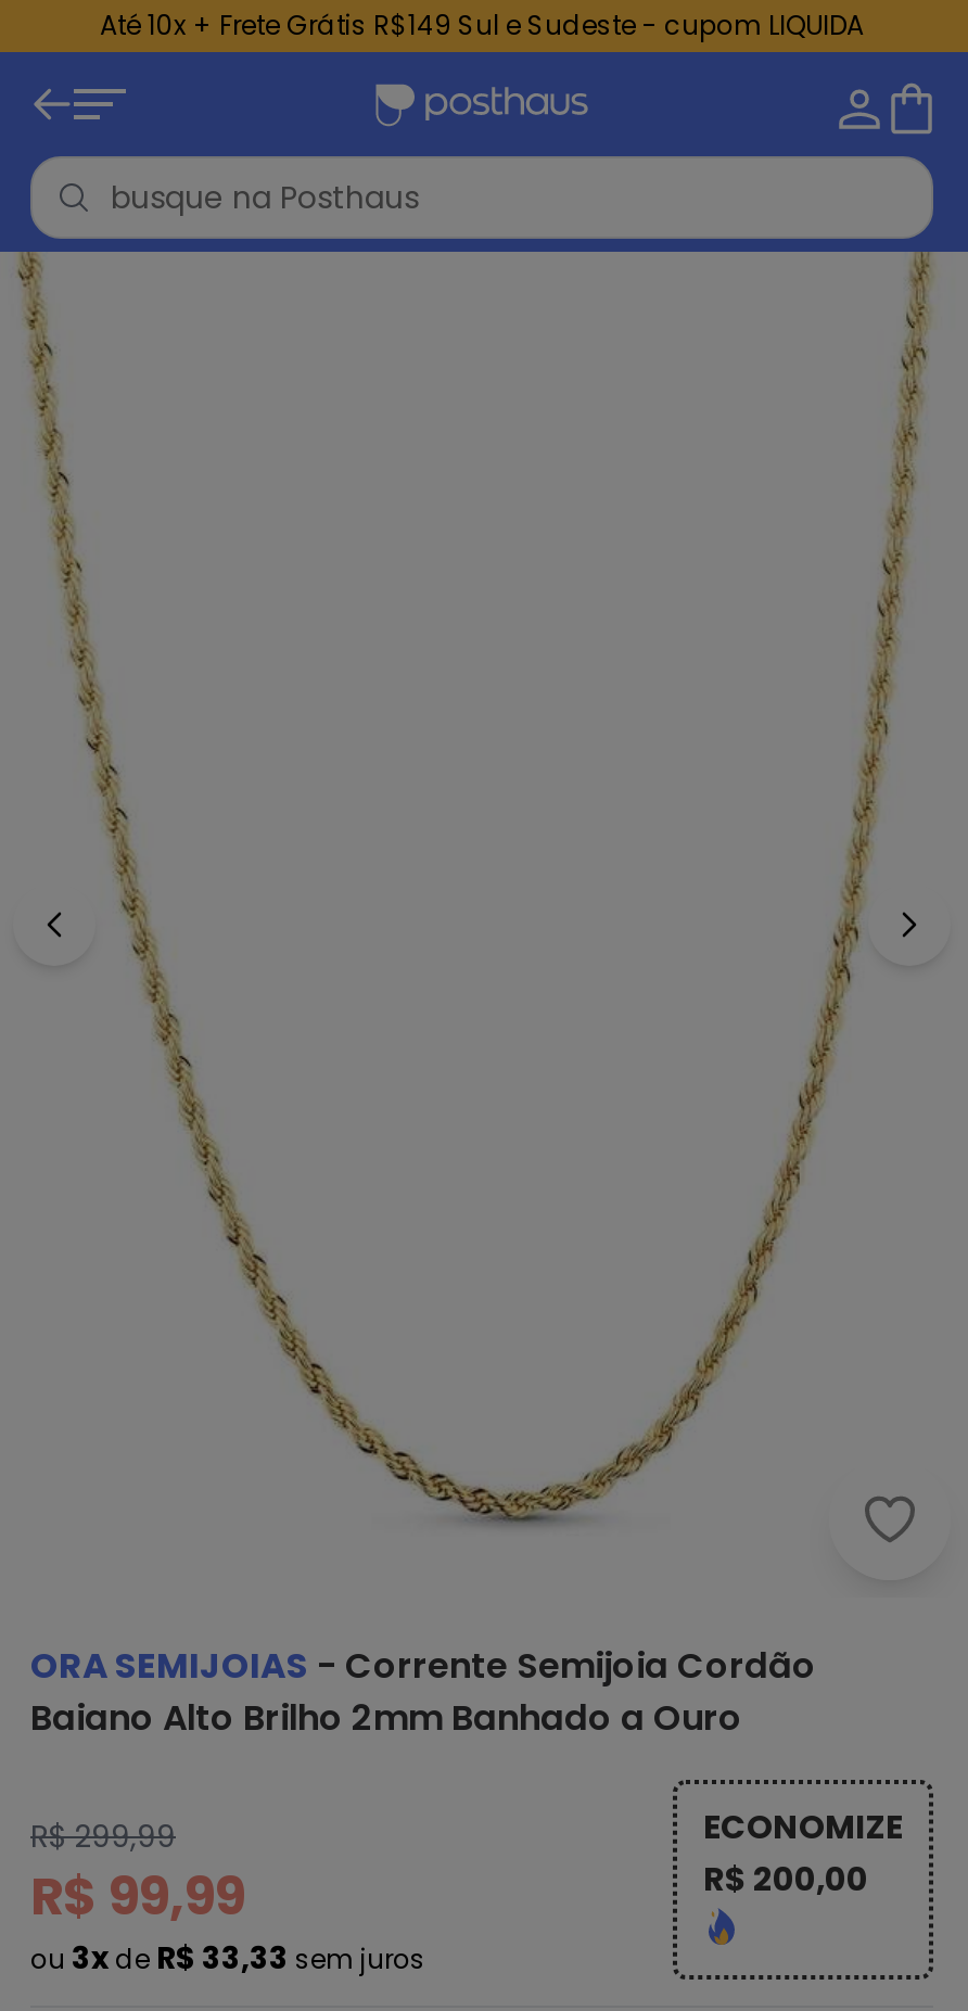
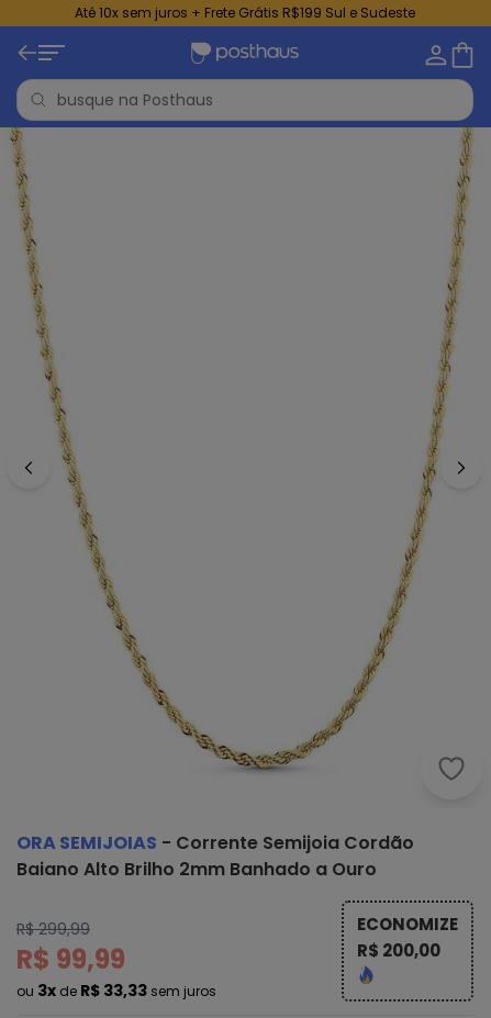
[100,7,864,43] Até 10x + Frete Grátis R$149 Sul e Sudeste - cupom LIQUIDA -> [75,3,415,22] Até 10x sem juros + Frete Grátis R$199 Sul e Sudeste

